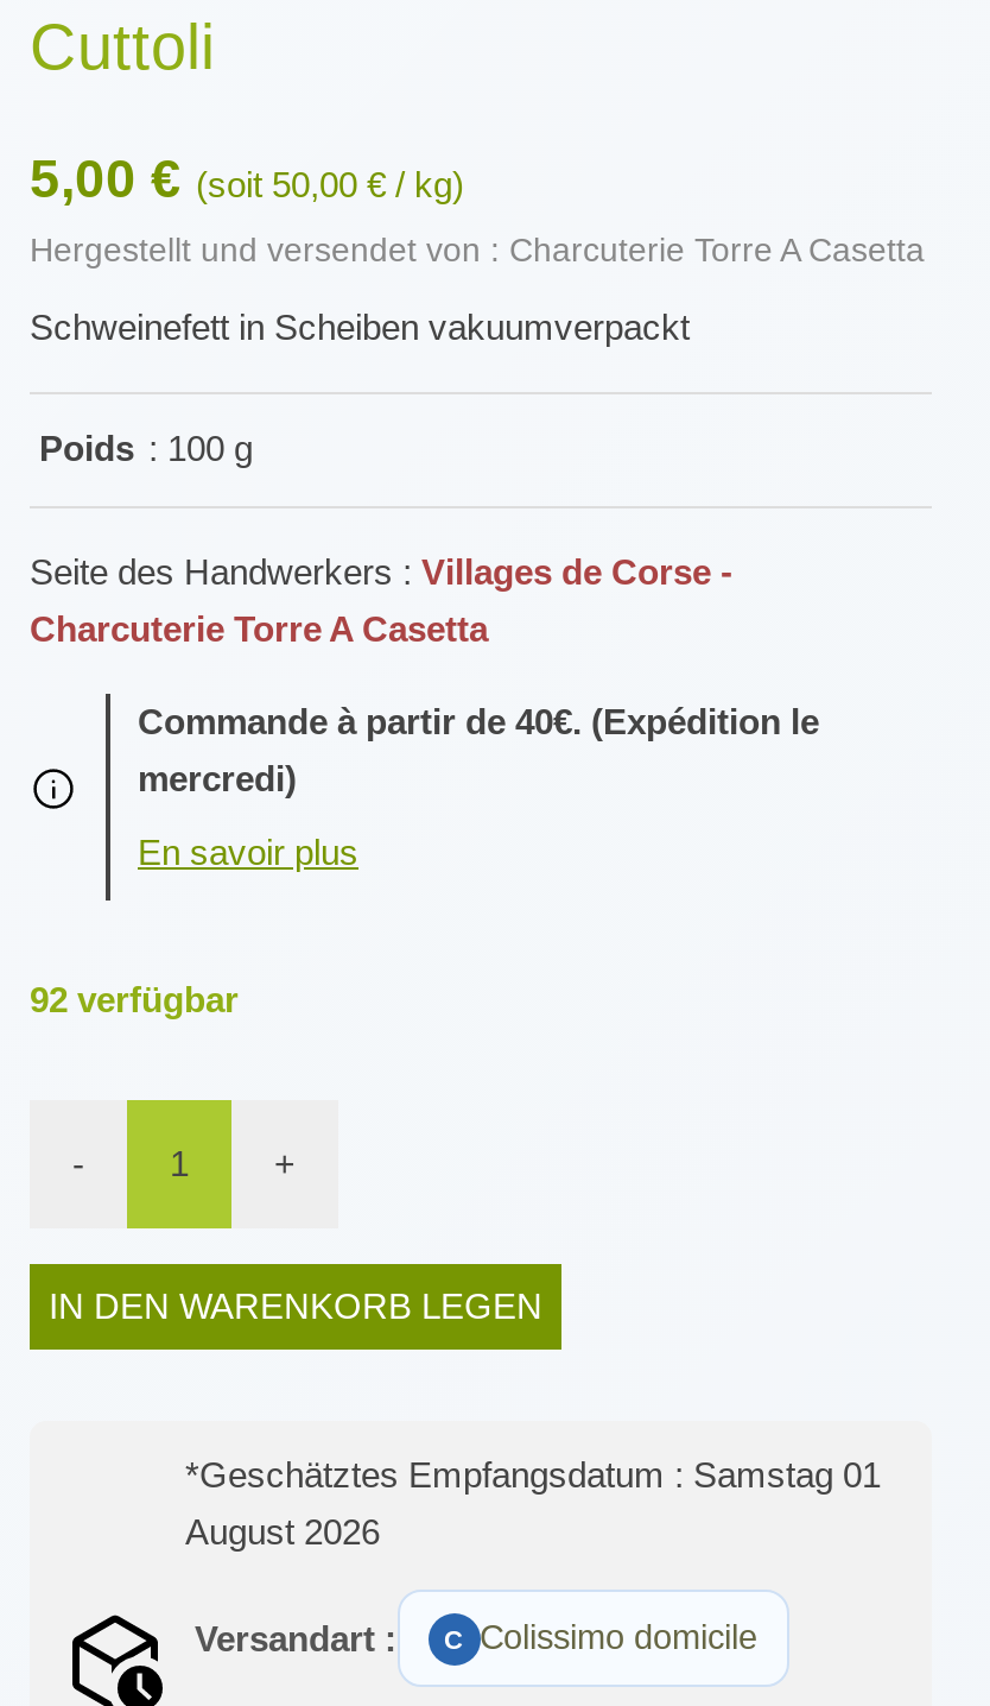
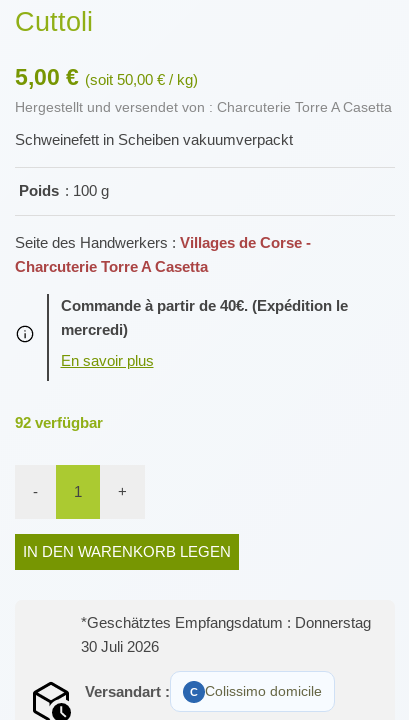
[185,1455,881,1552] *Geschätztes Empfangsdatum : Samstag 01 | August 2026 -> [80,614,370,655] *Geschätztes Empfangsdatum : Donnerstag | 30 Juli 2026

